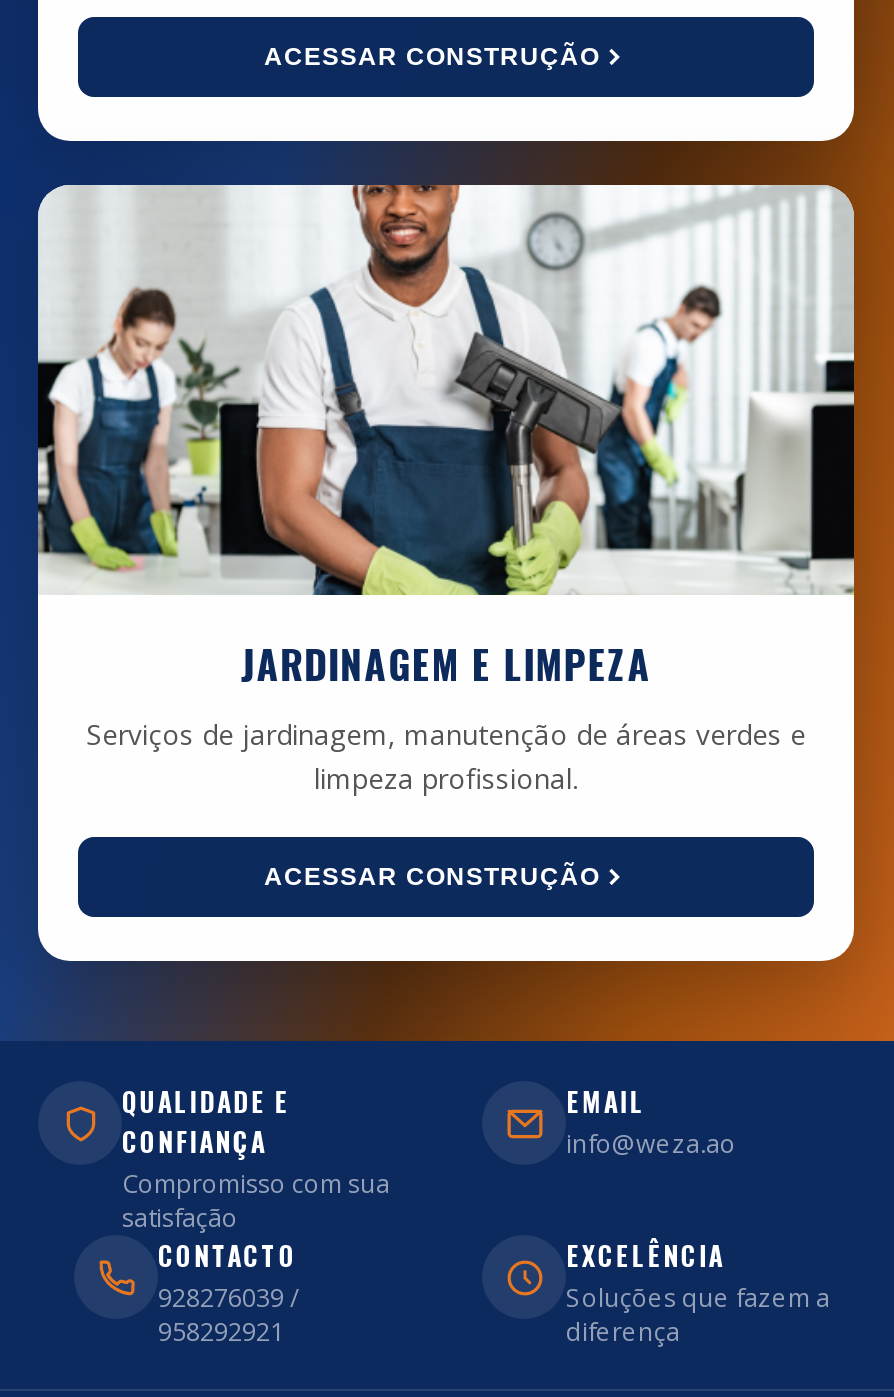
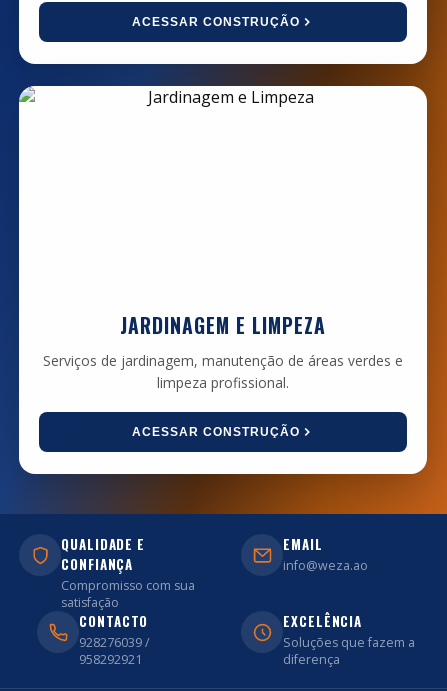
[36,183,856,597] [image] -> none

